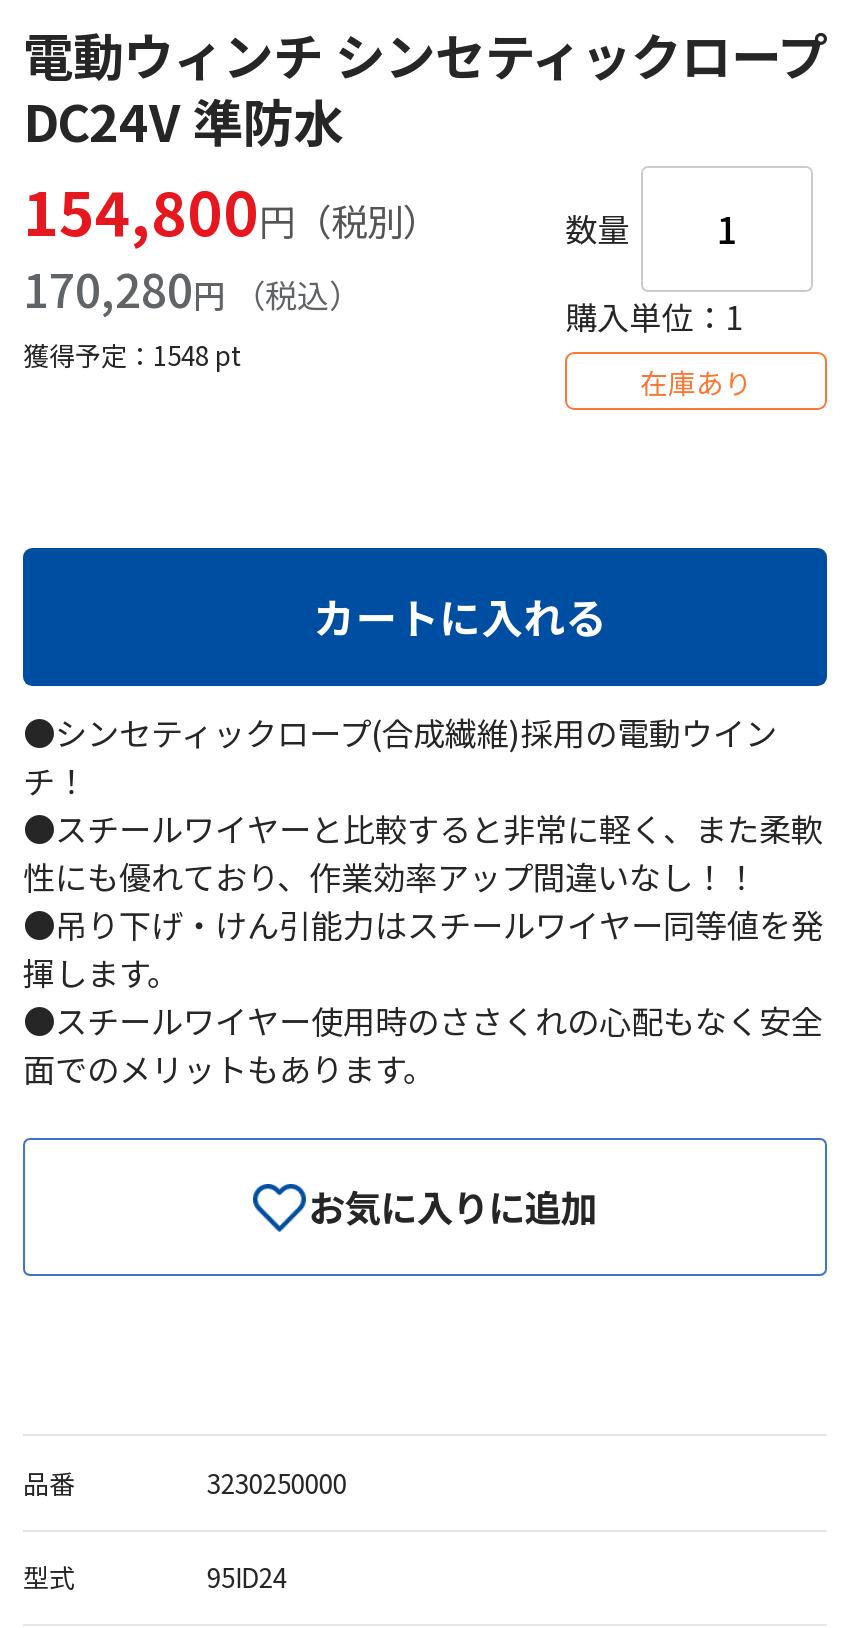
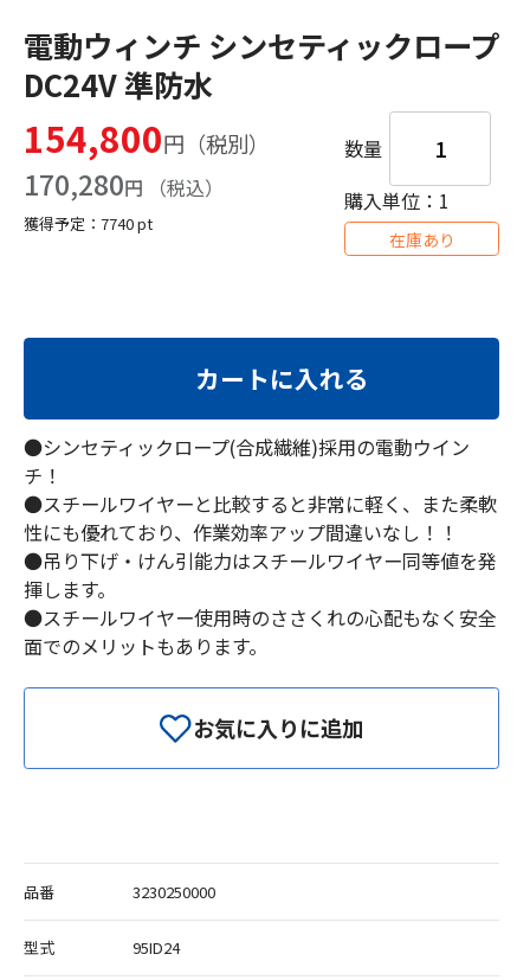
[23,335,241,373] 獲得予定：1548 pt -> [24,212,153,234] 獲得予定：7740 pt

